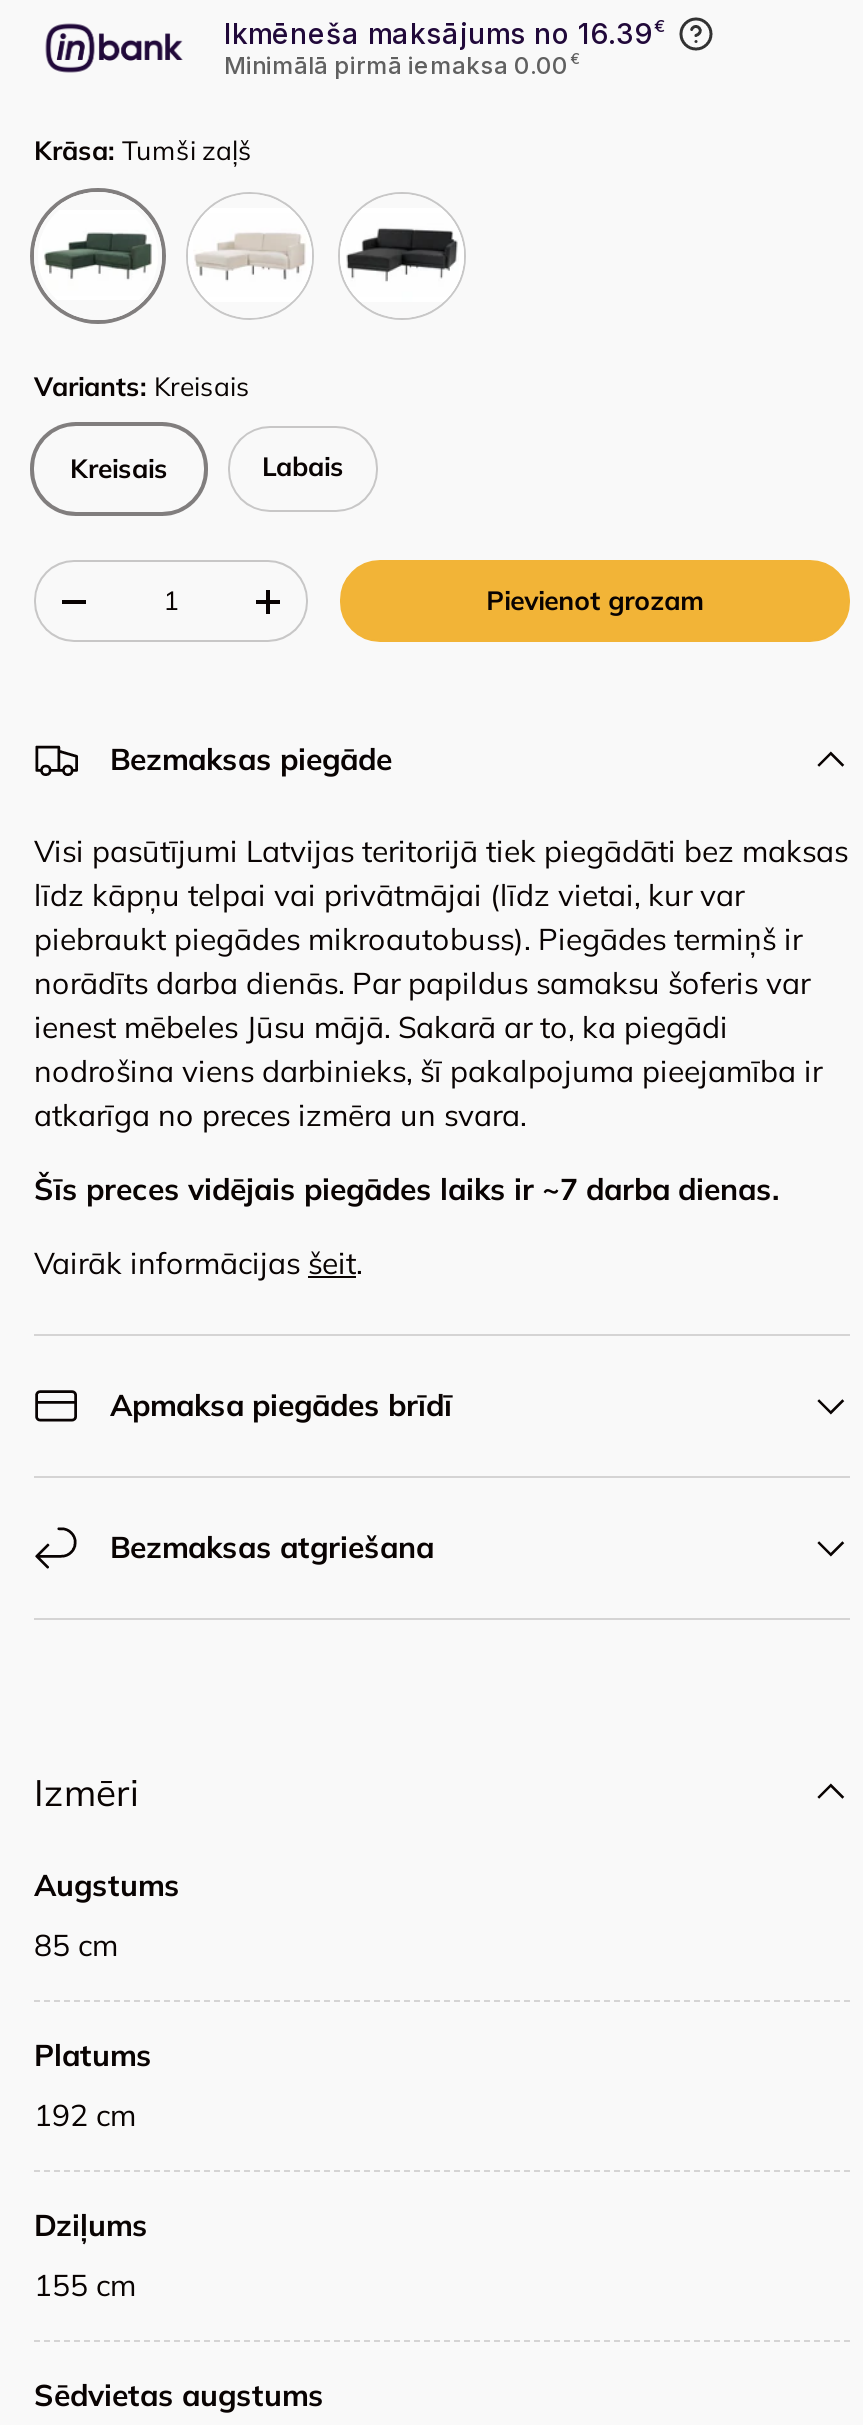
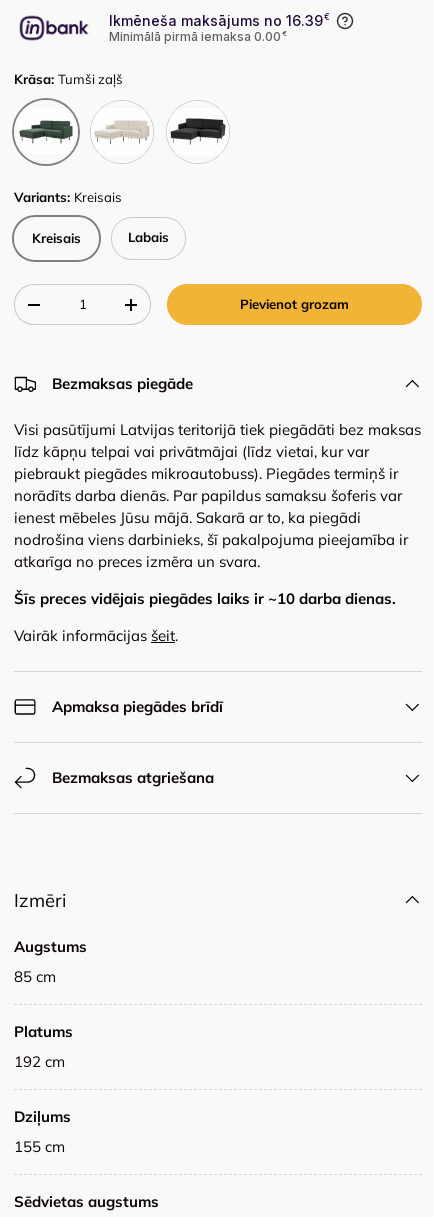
[34,1170,780,1208] Šīs preces vidējais piegādes laiks ir ~7 darba dienas. -> [14,589,396,608] Šīs preces vidējais piegādes laiks ir ~10 darba dienas.

